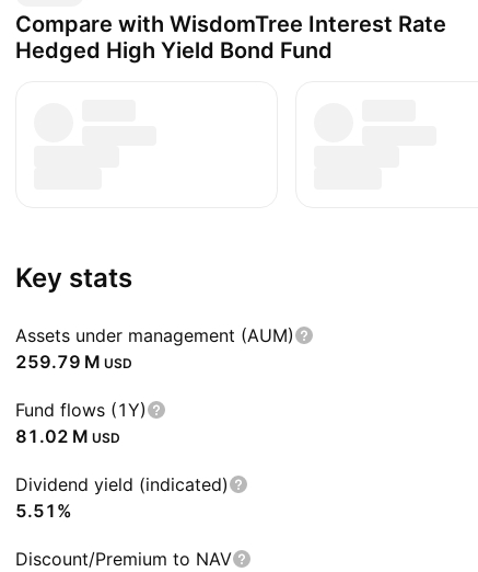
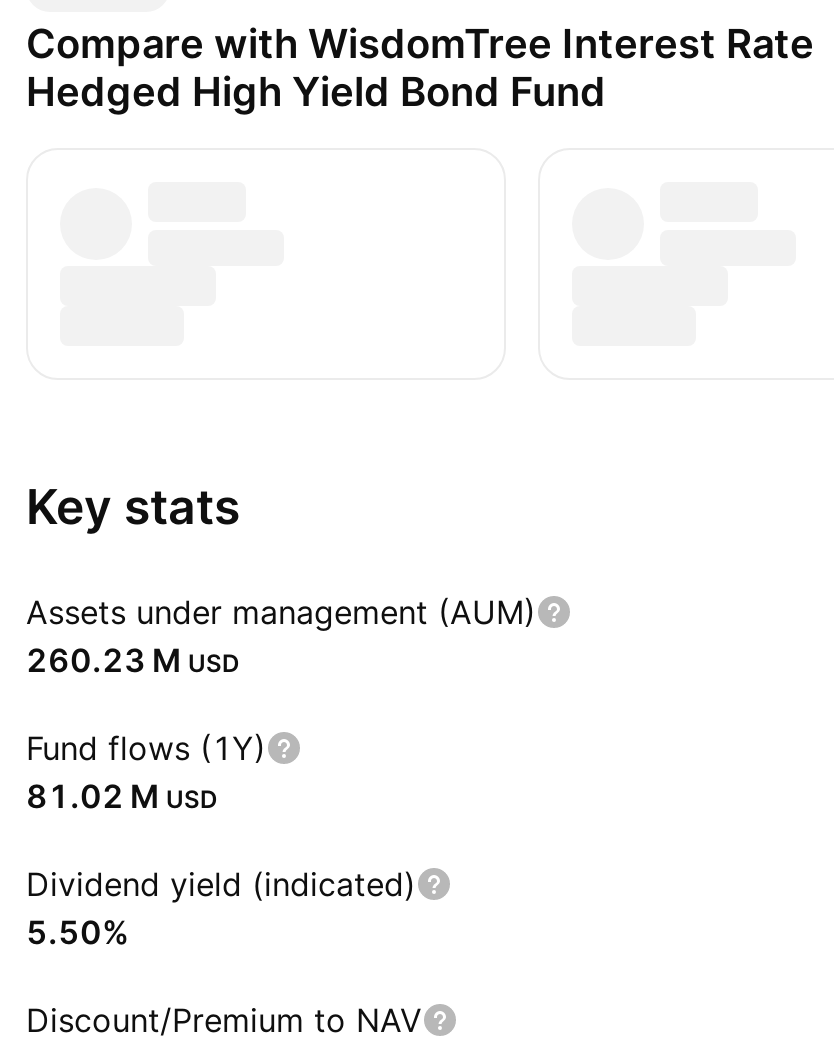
[15,351,132,373] 259.79 M USD -> [26,640,240,680] 260.23 M USD
[15,500,72,522] 5.51% -> [26,912,130,952] 5.50%

